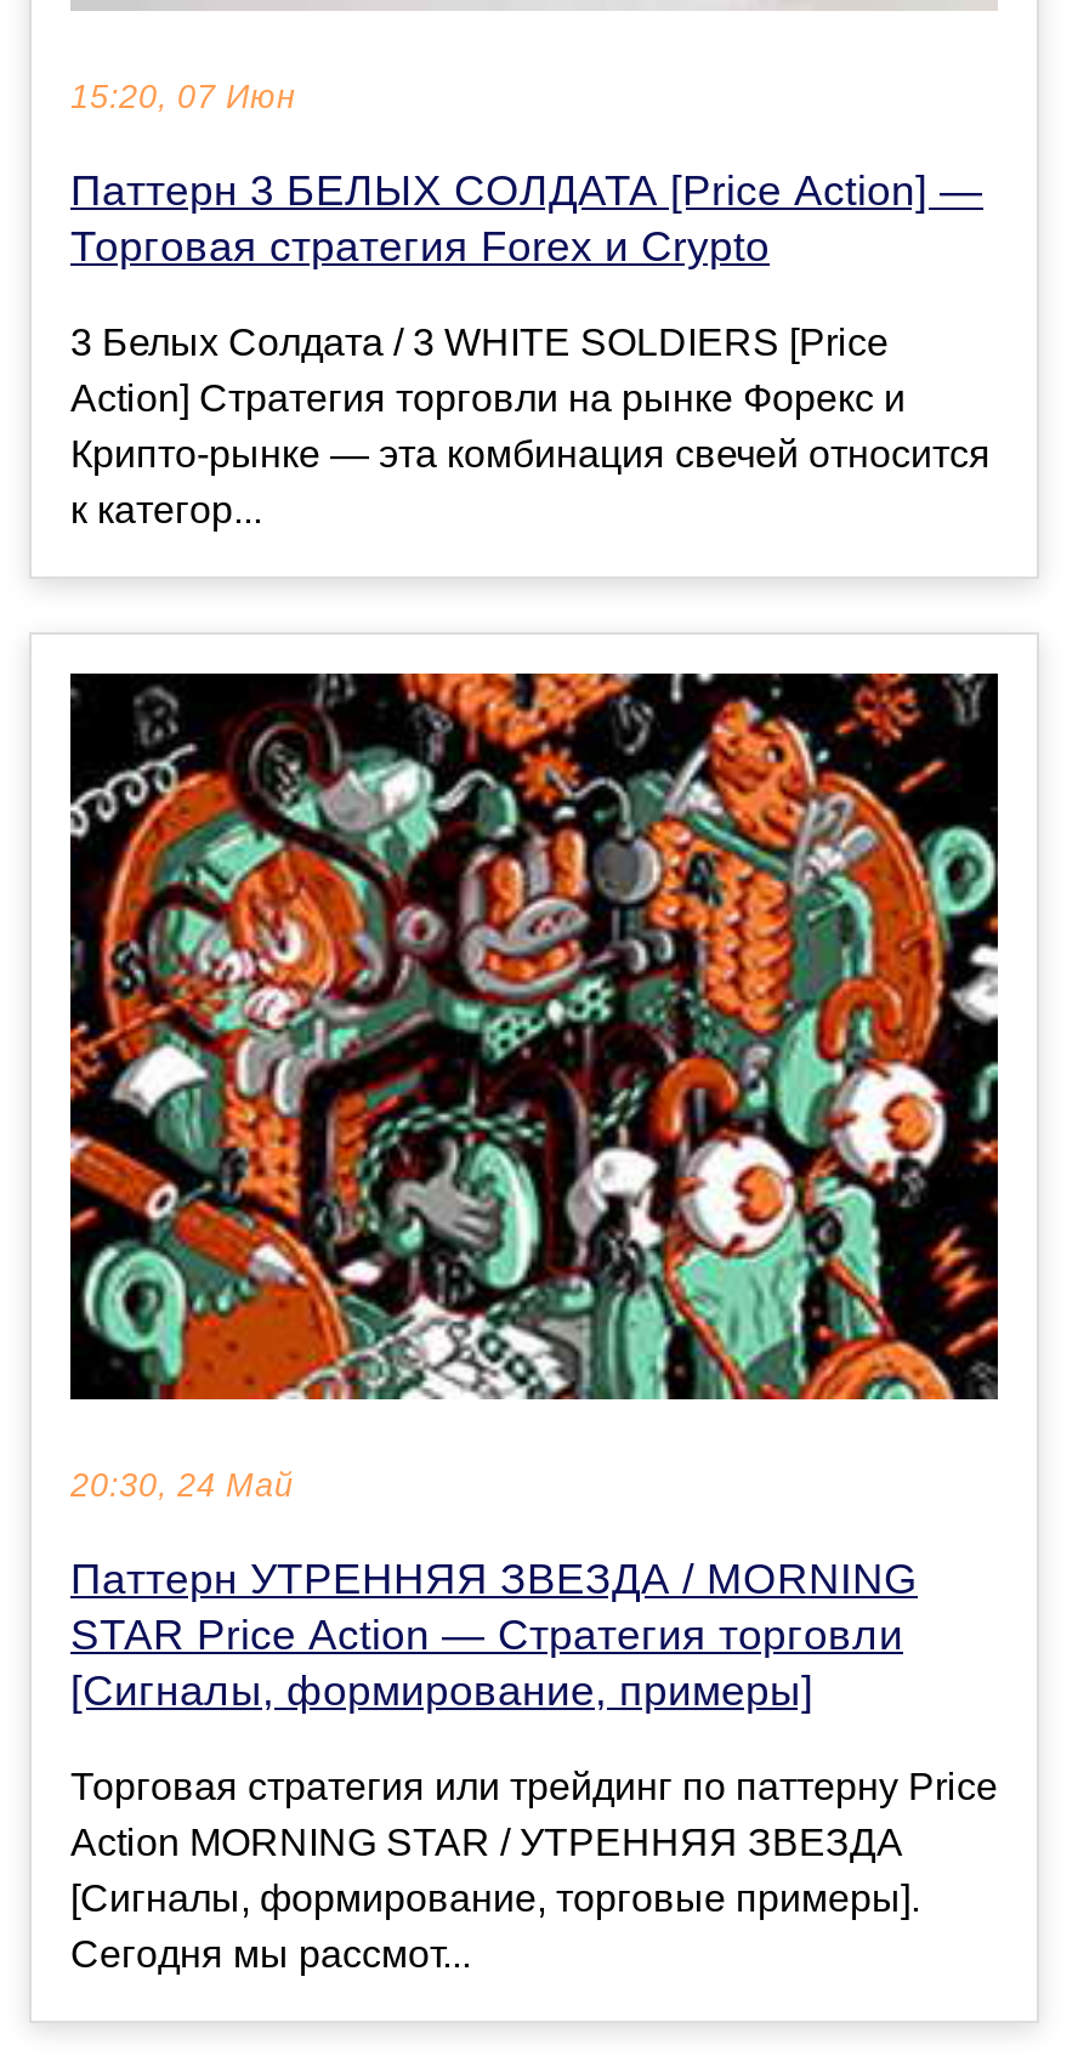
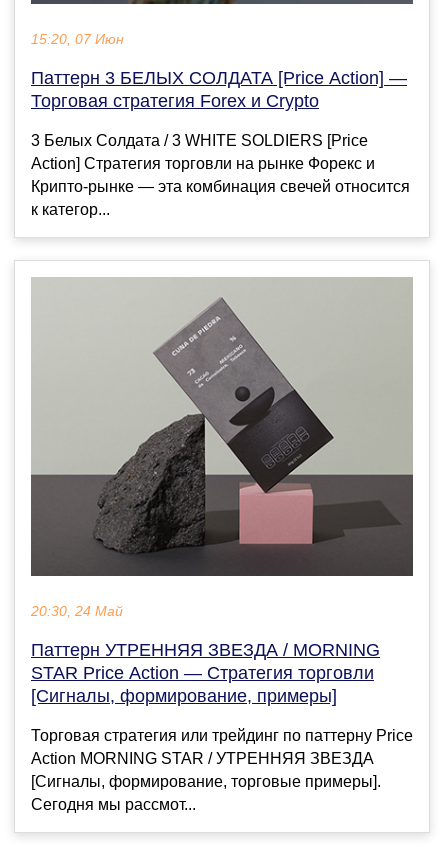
[68,672,1000,1403] [image] -> [30,277,414,577] [image]

